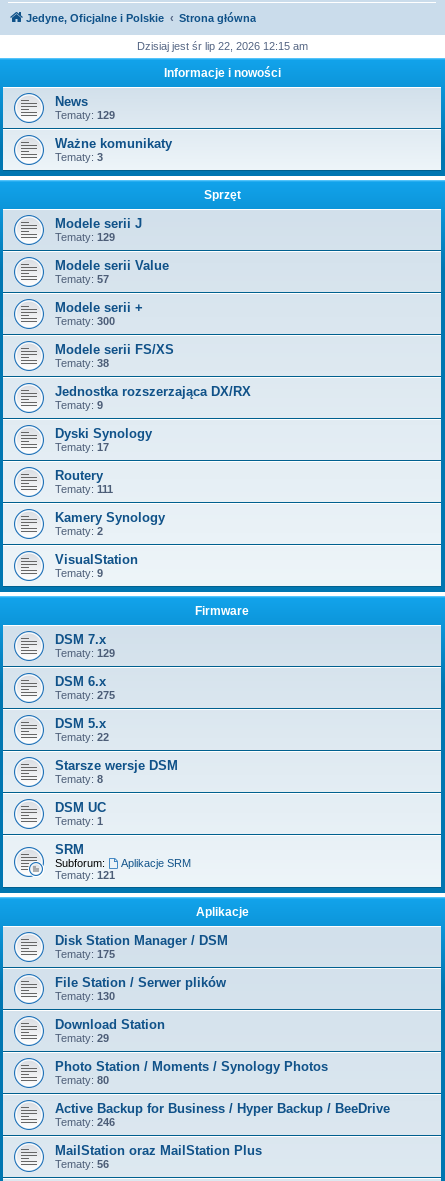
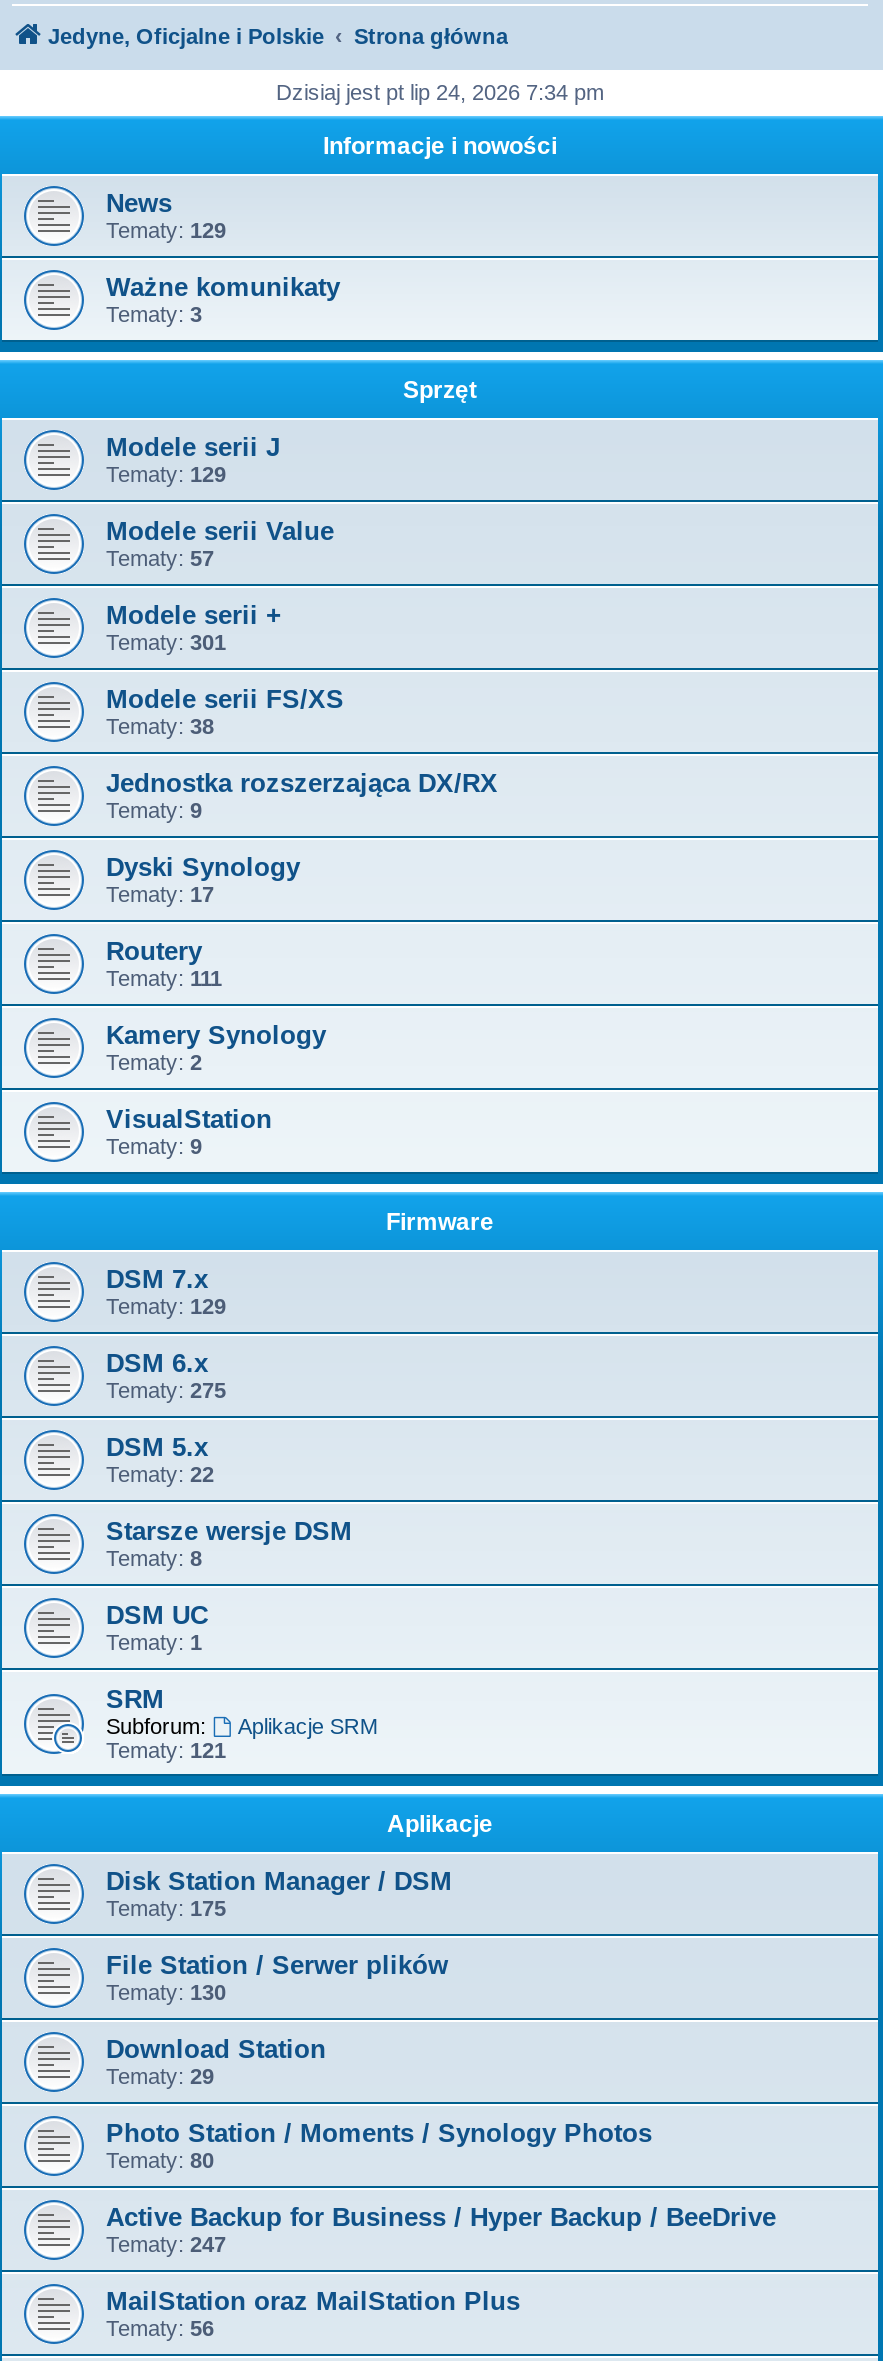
[136,40,307,52] Dzisiaj jest śr lip 22, 2026 12:15 am -> [276,80,604,104] Dzisiaj jest pt lip 24, 2026 7:34 pm
[55,315,115,327] Tematy: 300 -> [106,630,226,654] Tematy: 301
[55,1116,115,1128] Tematy: 246 -> [106,2232,226,2256] Tematy: 247

